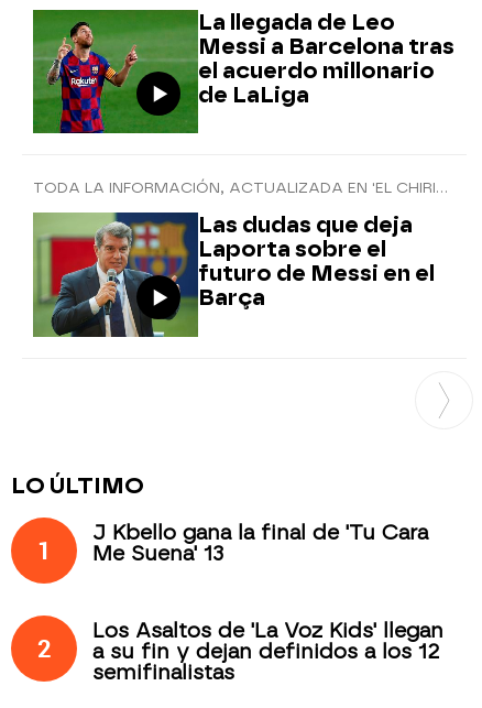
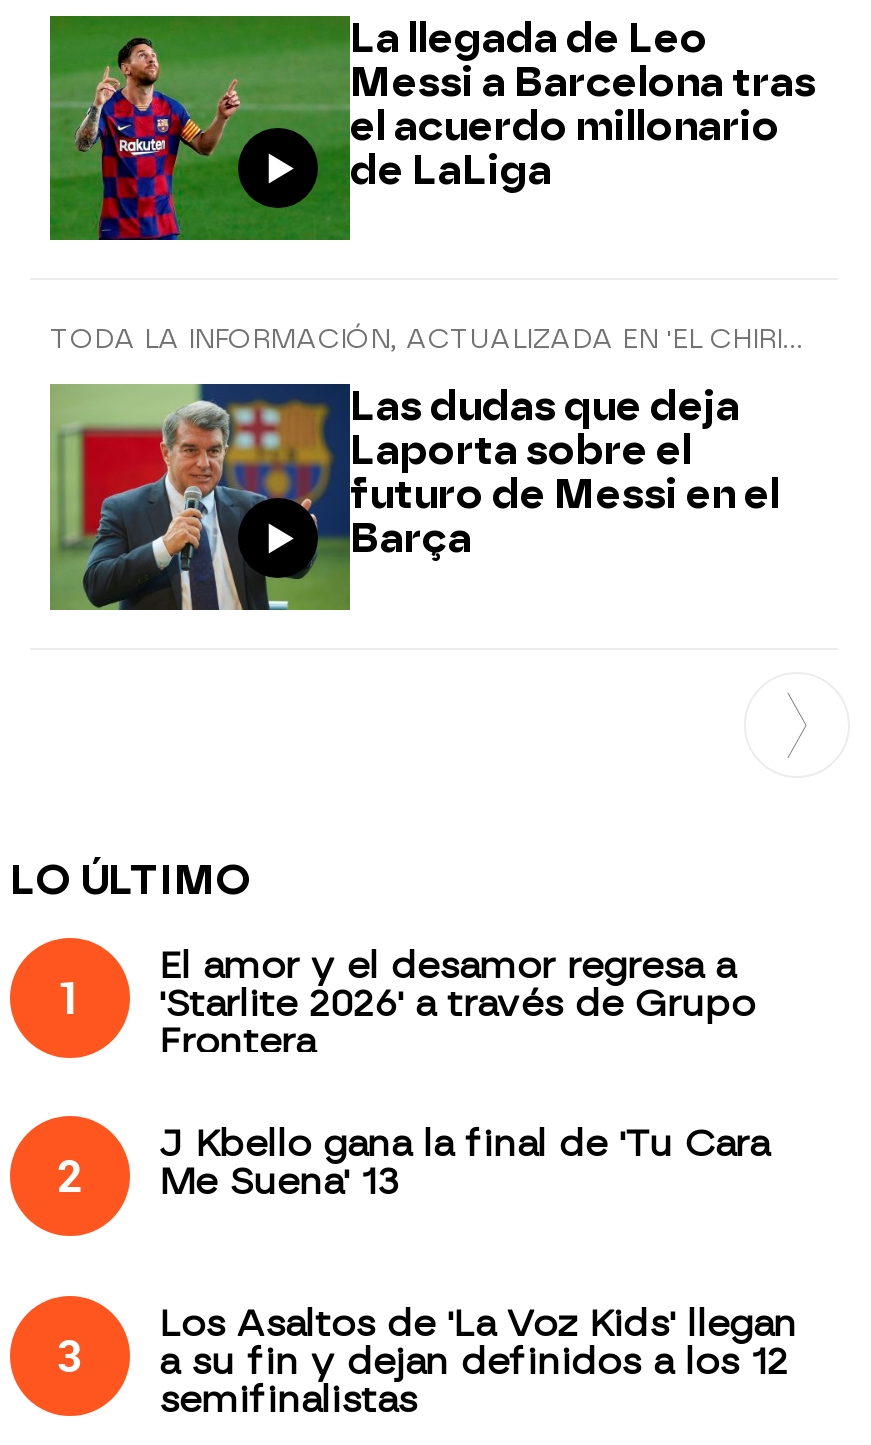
none -> [57,943,755,1205] El amor y el desamor regresa a | 'Starlite 2026' a través de Grupo | Frontera | 2
[37,632,440,664] 2 a su fin y dejan definidos a los 12 -> [57,1326,789,1384] 3 a su fin y dejan definidos a los 12

